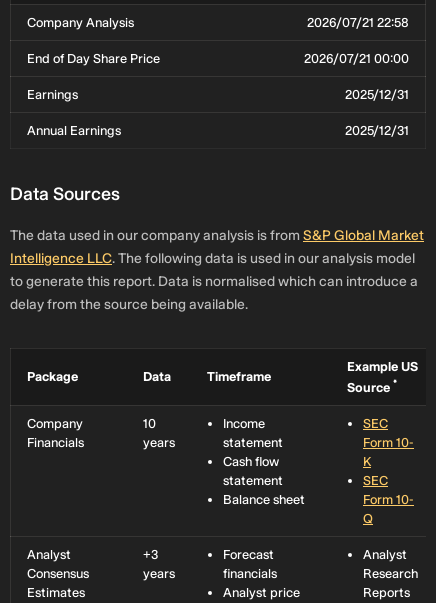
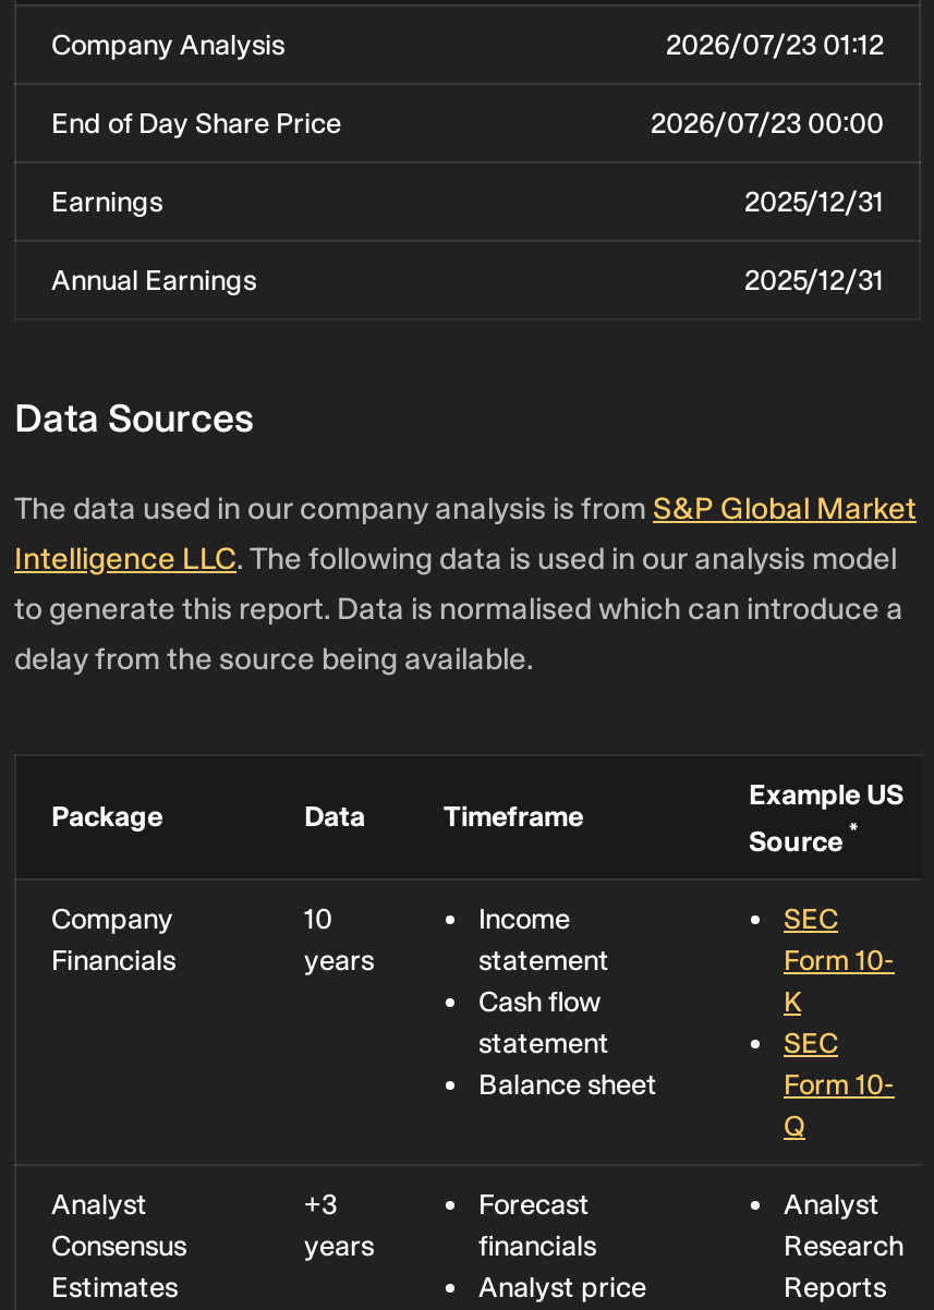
[307,15,409,30] 2026/07/21 22:58 -> [666,28,884,61] 2026/07/23 01:12
[304,51,409,66] 2026/07/21 00:00 -> [651,107,884,140] 2026/07/23 00:00

